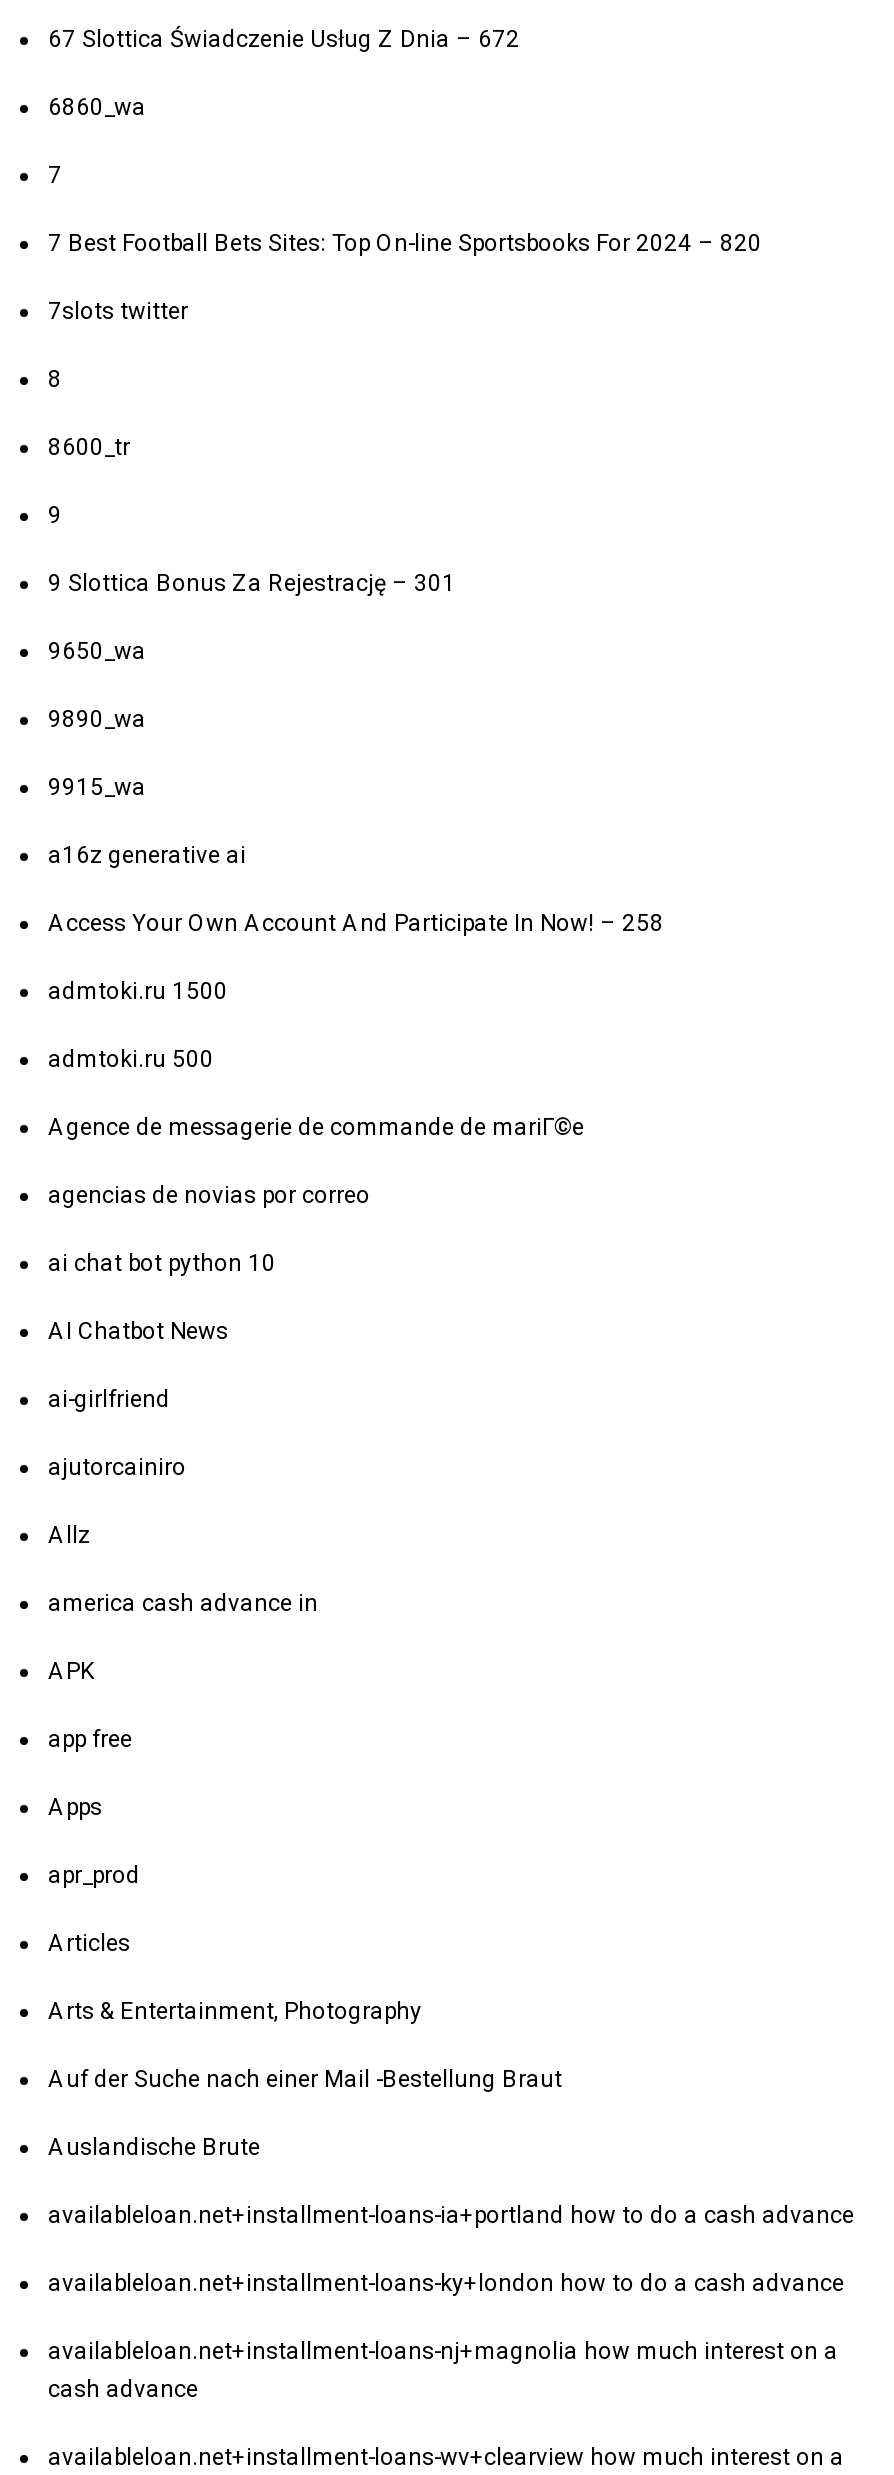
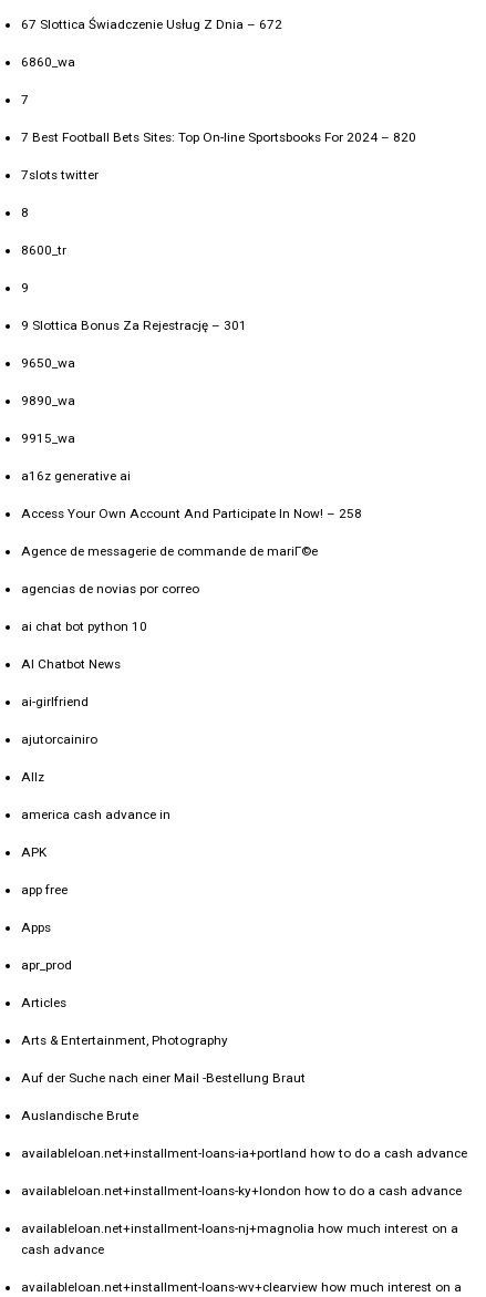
[48,976,228,1072] admtoki.ru 1500 | admtoki.ru 500 -> none

